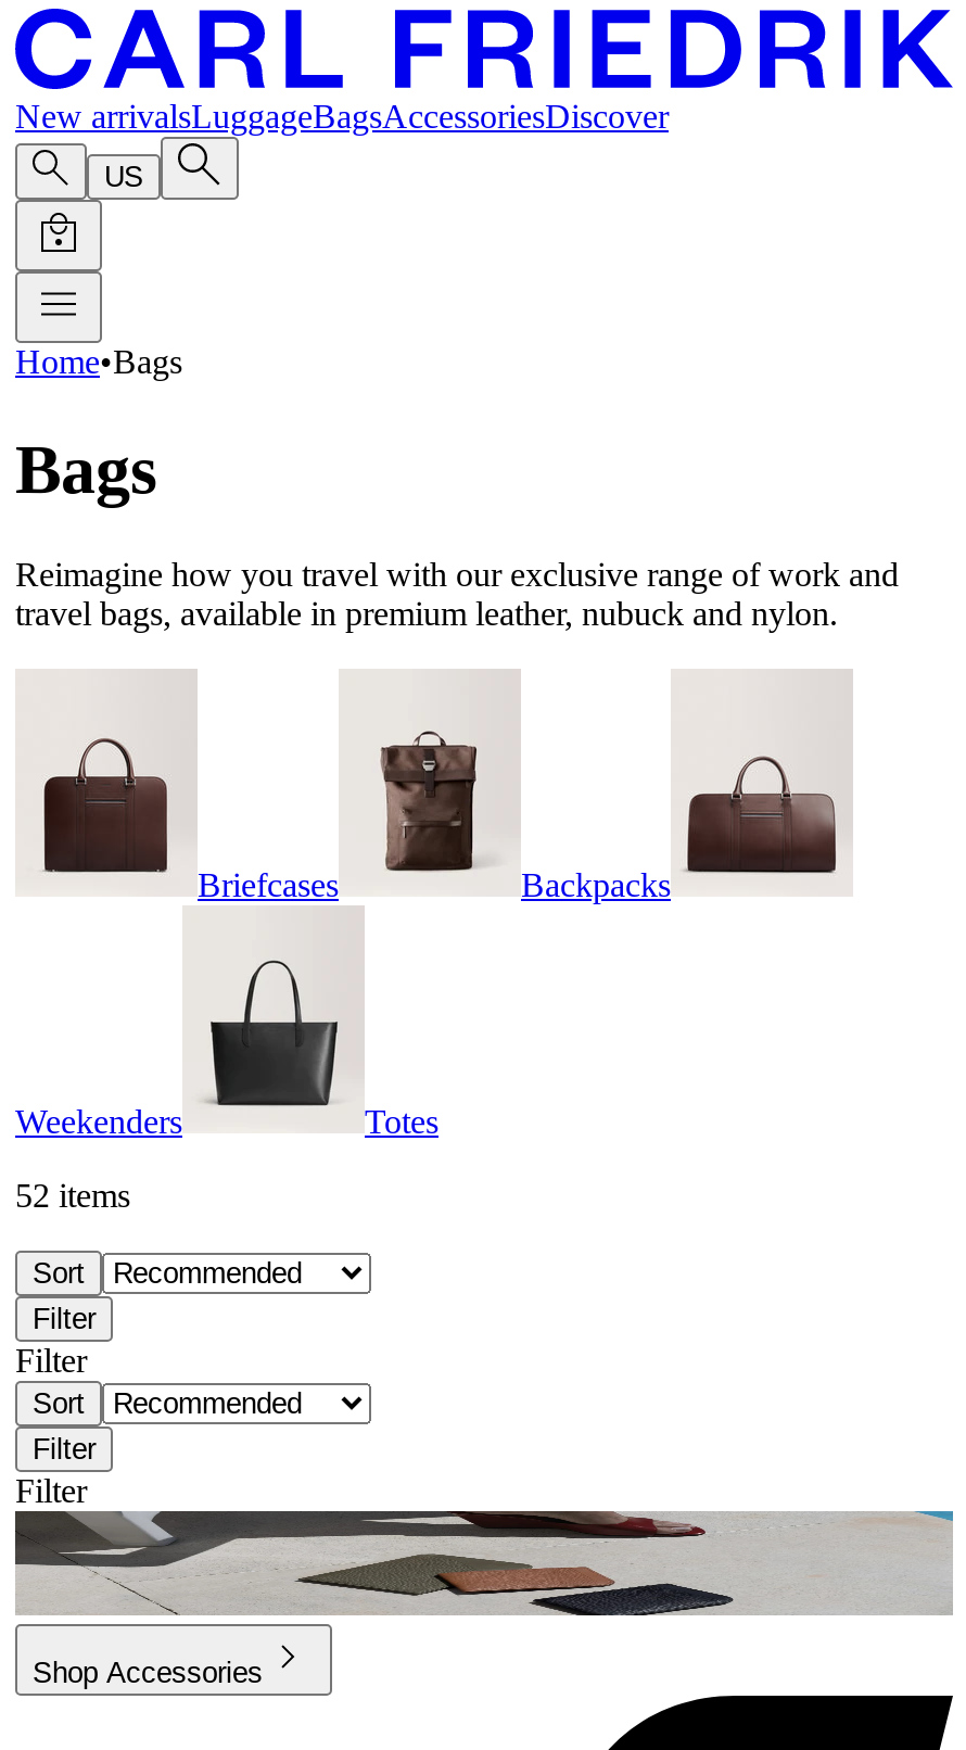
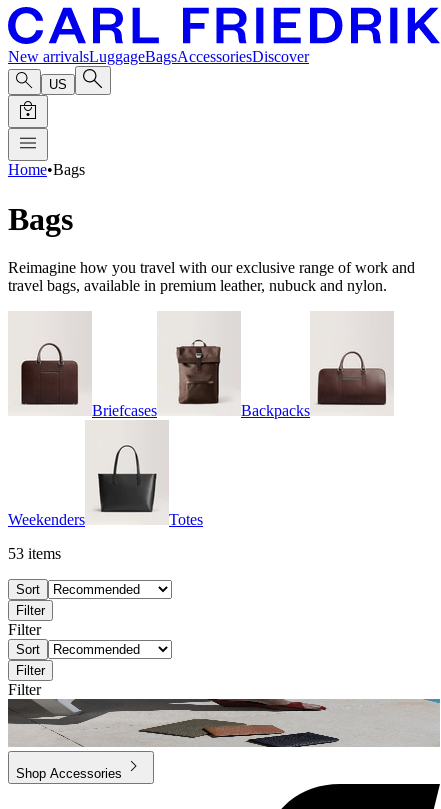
[15,1178,130,1215] 52 items -> [8,545,61,562] 53 items

